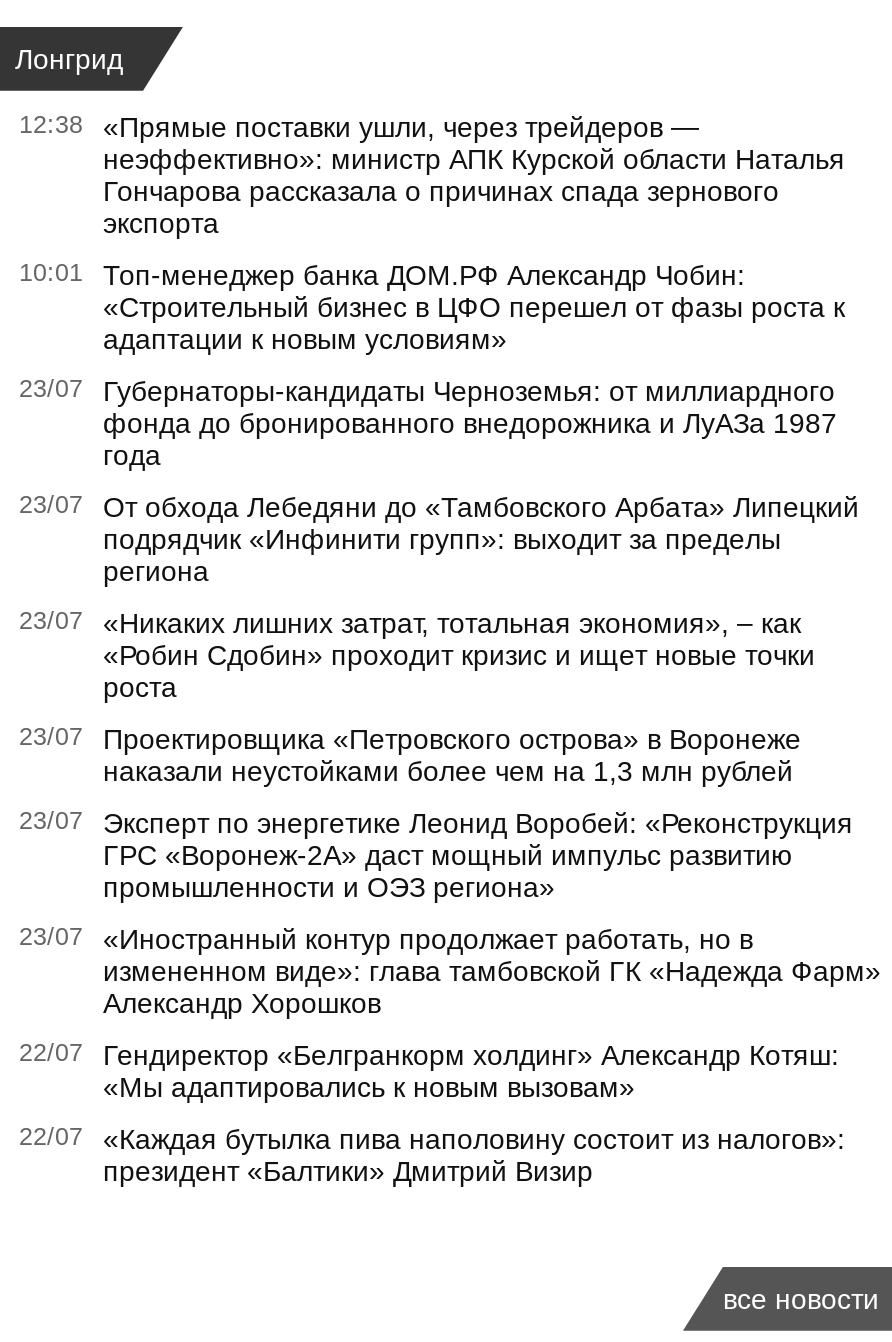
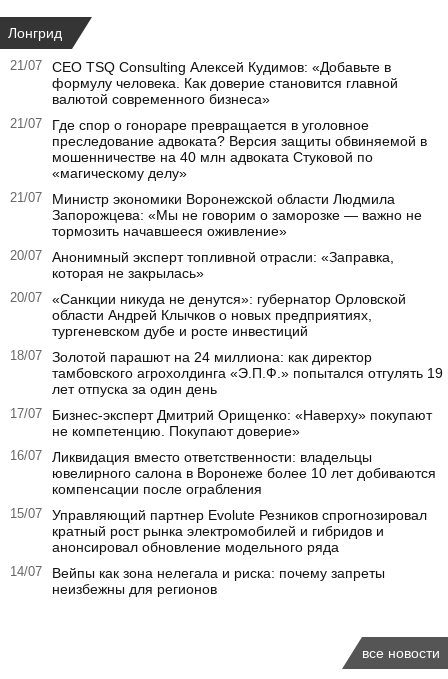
[19,111,845,239] 12:38 | «Прямые поставки ушли, через трейдеров — | неэффективно»: министр АПК Курской области Наталья | Гончарова рассказала о причинах спада зернового | экспорта -> [10,59,398,107] 21/07 | СЕО TSQ Consulting Алексей Кудимов: «Добавьте в | формулу человека. Как доверие становится главной | валютой современного бизнеса»
[19,259,845,355] 10:01 | Топ-менеджер банка ДОМ.РФ Александр Чобин: | «Строительный бизнес в ЦФО перешел от фазы роста к | адаптации к новым условиям» -> [10,117,427,181] 21/07 | Где спор о гонораре превращается в уголовное | преследование адвоката? Версия защиты обвиняемой в | мошенничестве на 40 млн адвоката Стуковой по | «магическому делу»
[19,375,837,471] 23/07 | Губернаторы‑кандидаты Черноземья: от миллиардного | фонда до бронированного внедорожника и ЛуАЗа 1987 | года -> [10,191,422,239] 21/07 | Министр экономики Воронежской области Людмила | Запорожцева: «Мы не говорим о заморозке — важно не | тормозить начавшееся оживление»
[19,491,859,587] 23/07 | От обхода Лебедяни до «Тамбовского Арбата» Липецкий | подрядчик «Инфинити групп»: выходит за пределы | региона -> [10,249,394,281] 20/07 | Анонимный эксперт топливной отрасли: «Заправка, | которая не закрылась»
[19,607,815,703] 23/07 | «Никаких лишних затрат, тотальная экономия», – как | «Робин Сдобин» проходит кризис и ищет новые точки | роста -> [10,291,406,339] 20/07 | «Санкции никуда не денутся»: губернатор Орловской | области Андрей Клычков о новых предприятиях, | тургеневском дубе и росте инвестиций
[19,723,801,787] 23/07 | Проектировщика «Петровского острова» в Воронеже | наказали неустойками более чем на 1,3 млн рублей -> [10,349,443,397] 18/07 | Золотой парашют на 24 миллиона: как директор | тамбовского агрохолдинга «Э.П.Ф.» попытался отгулять 19 | лет отпуска за один день
[19,807,853,903] 23/07 | Эксперт по энергетике Леонид Воробей: «Реконструкция | ГРС «Воронеж‑2А» даст мощный импульс развитию | промышленности и ОЭЗ региона» -> [10,407,432,439] 17/07 | Бизнес-эксперт Дмитрий Орищенко: «Наверху» покупают | не компетенцию. Покупают доверие»
[19,923,881,1019] 23/07 | «Иностранный контур продолжает работать, но в | измененном виде»: глава тамбовской ГК «Надежда Фарм» | Александр Хорошков -> [10,449,436,497] 16/07 | Ликвидация вместо ответственности: владельцы | ювелирного салона в Воронеже более 10 лет добиваются | компенсации после ограбления
[19,1039,839,1103] 22/07 | Гендиректор «Белгранкорм холдинг» Александр Котяш: | «Мы адаптировались к новым вызовам» -> [10,507,427,555] 15/07 | Управляющий партнер Evolute Резников спрогнозировал | кратный рост рынка электромобилей и гибридов и | анонсировал обновление модельного ряда
[19,1123,845,1187] 22/07 | «Каждая бутылка пива наполовину состоит из налогов»: | президент «Балтики» Дмитрий Визир -> [10,565,385,597] 14/07 | Вейпы как зона нелегала и риска: почему запреты | неизбежны для регионов

